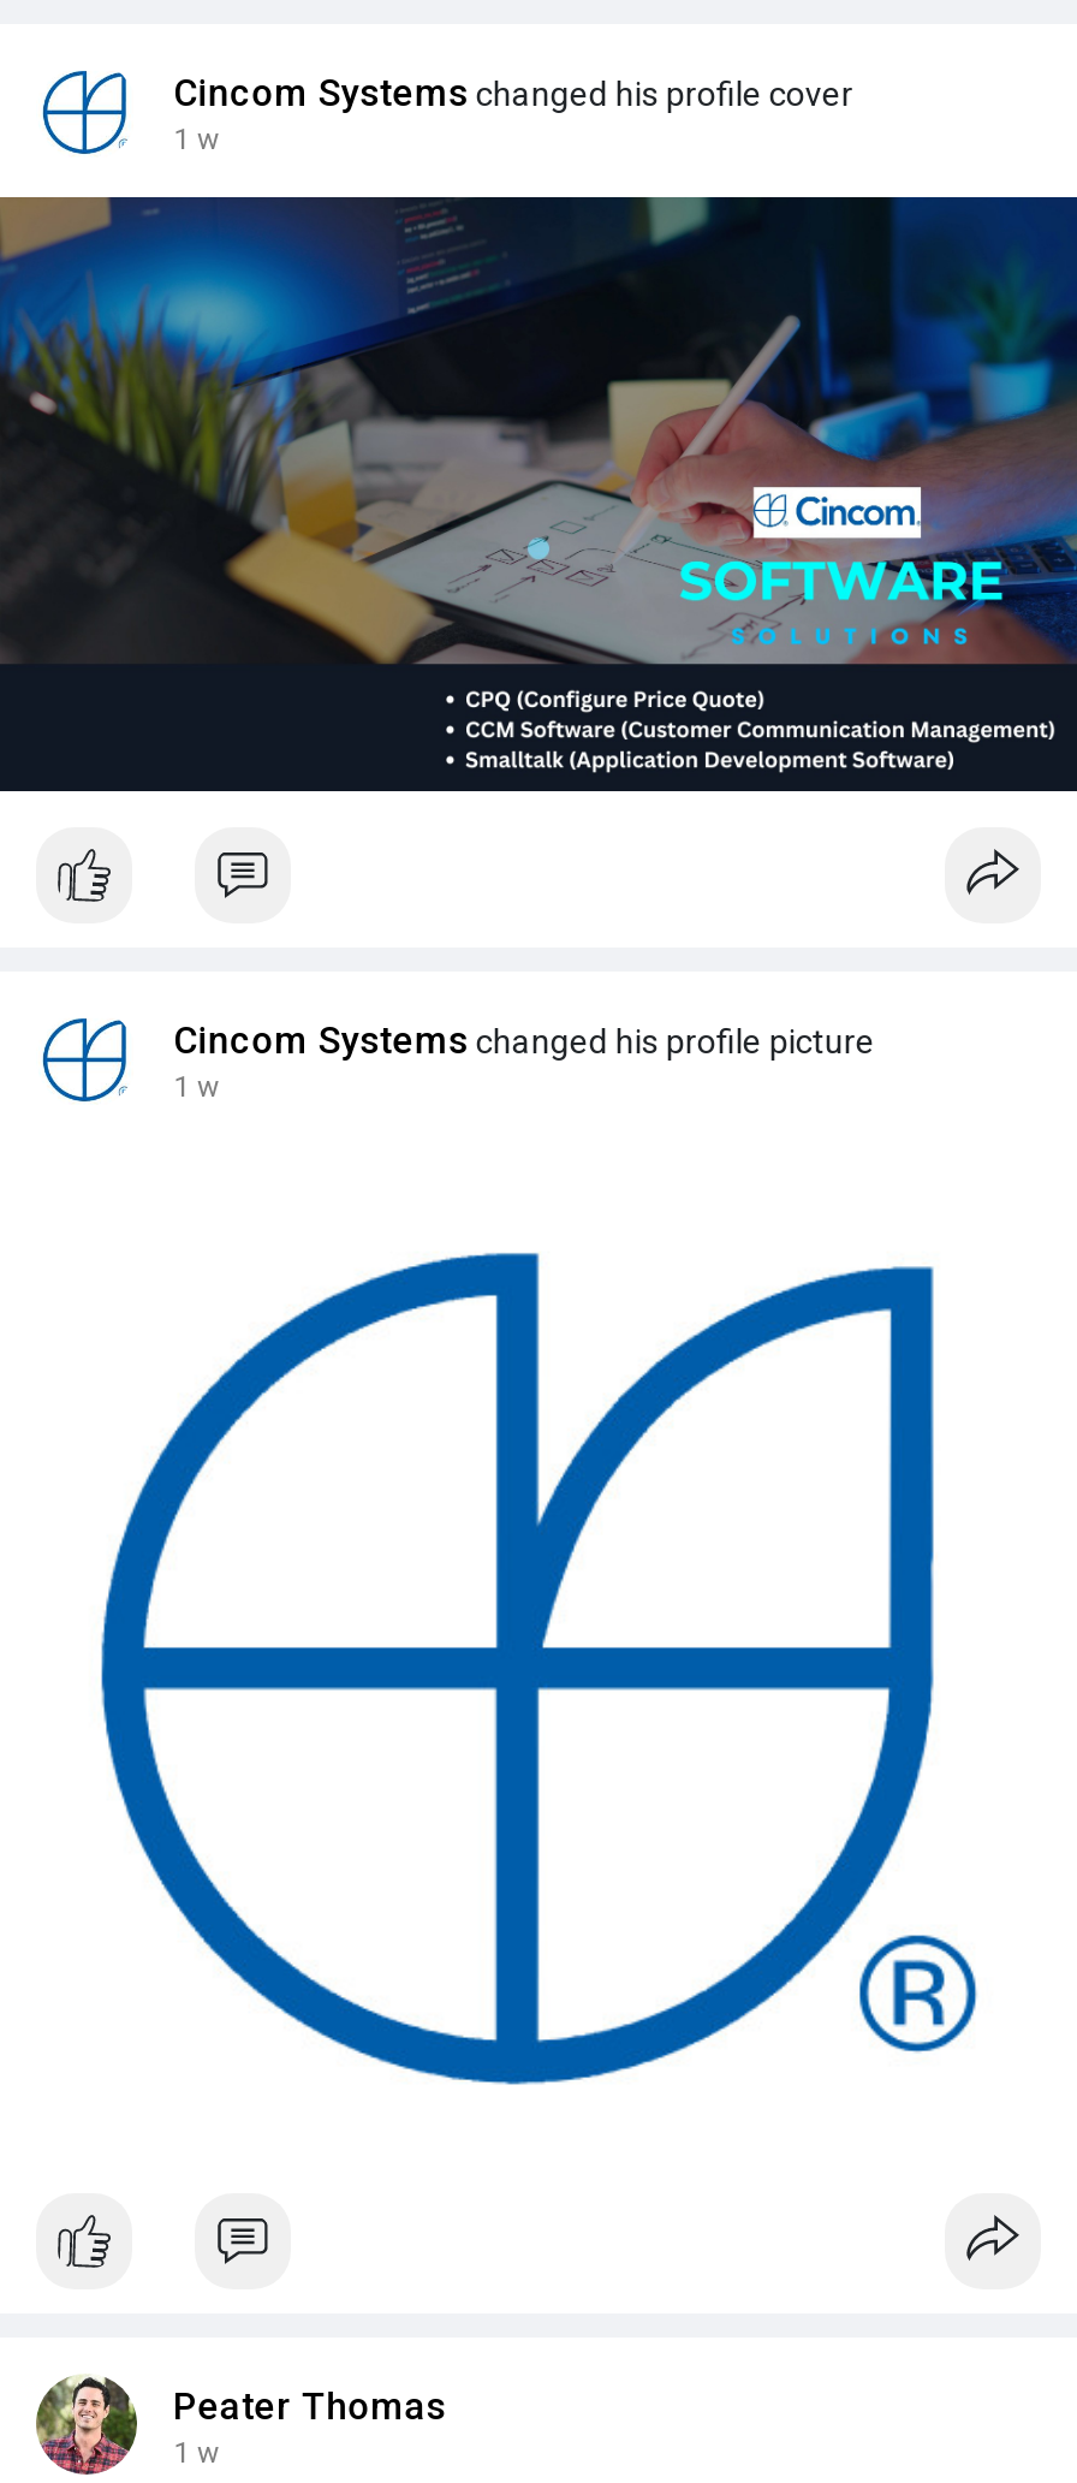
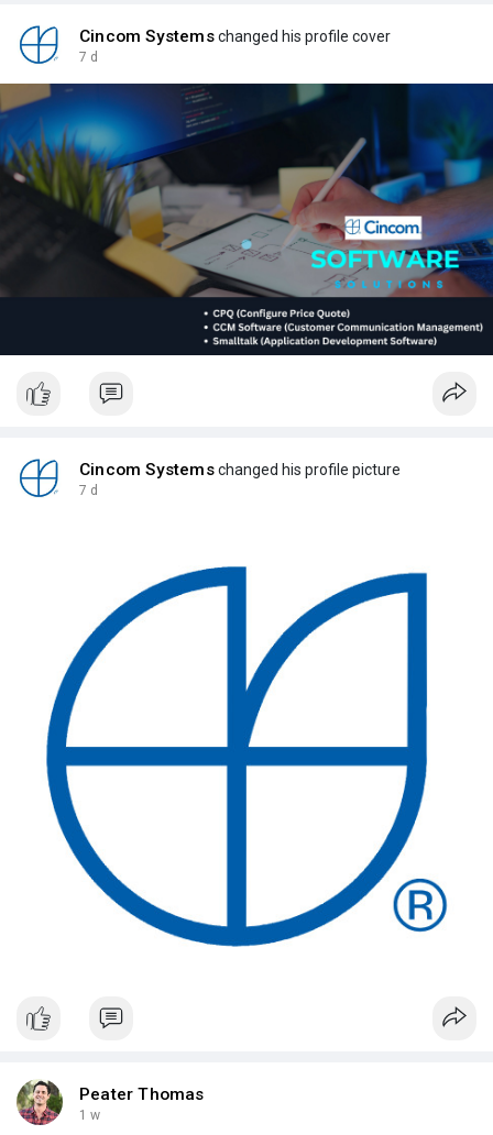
[173,123,219,157] 1 w -> [79,50,98,65] 7 d
[173,1070,219,1104] 1 w -> [79,483,98,498] 7 d

